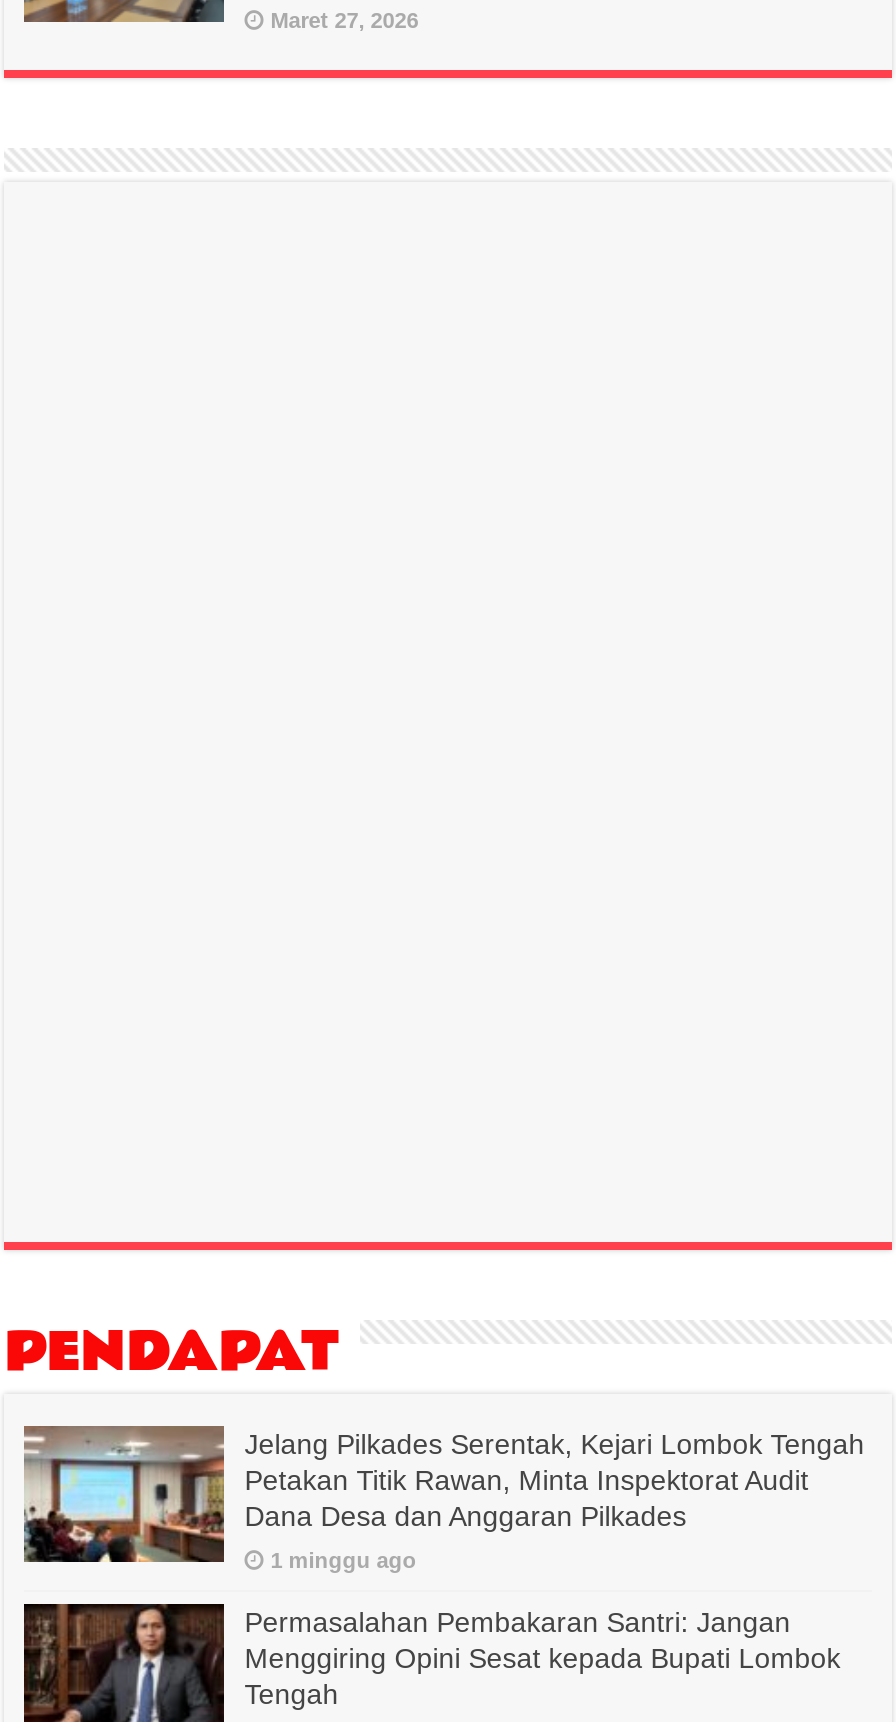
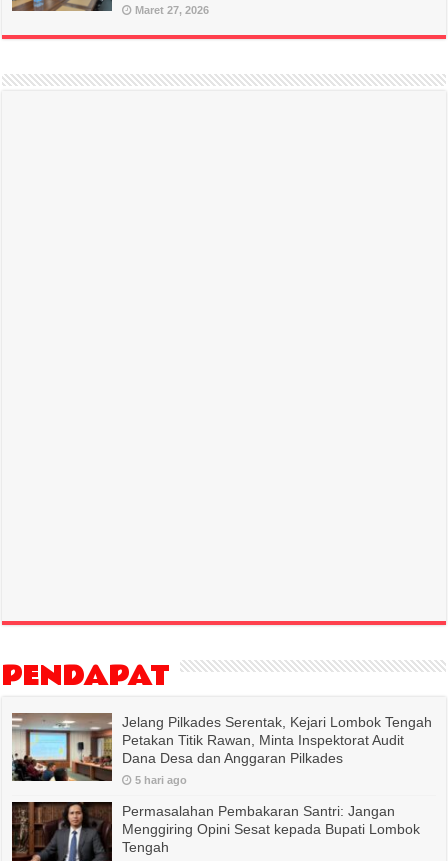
[270,1548,416,1572] 1 minggu ago -> [135,774,187,786] 5 hari ago

